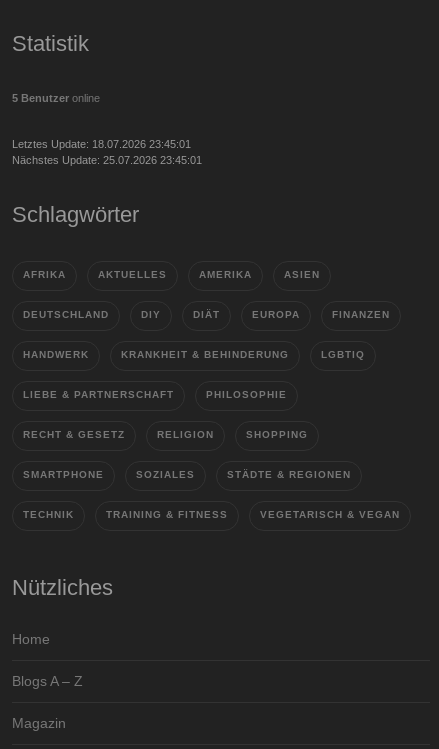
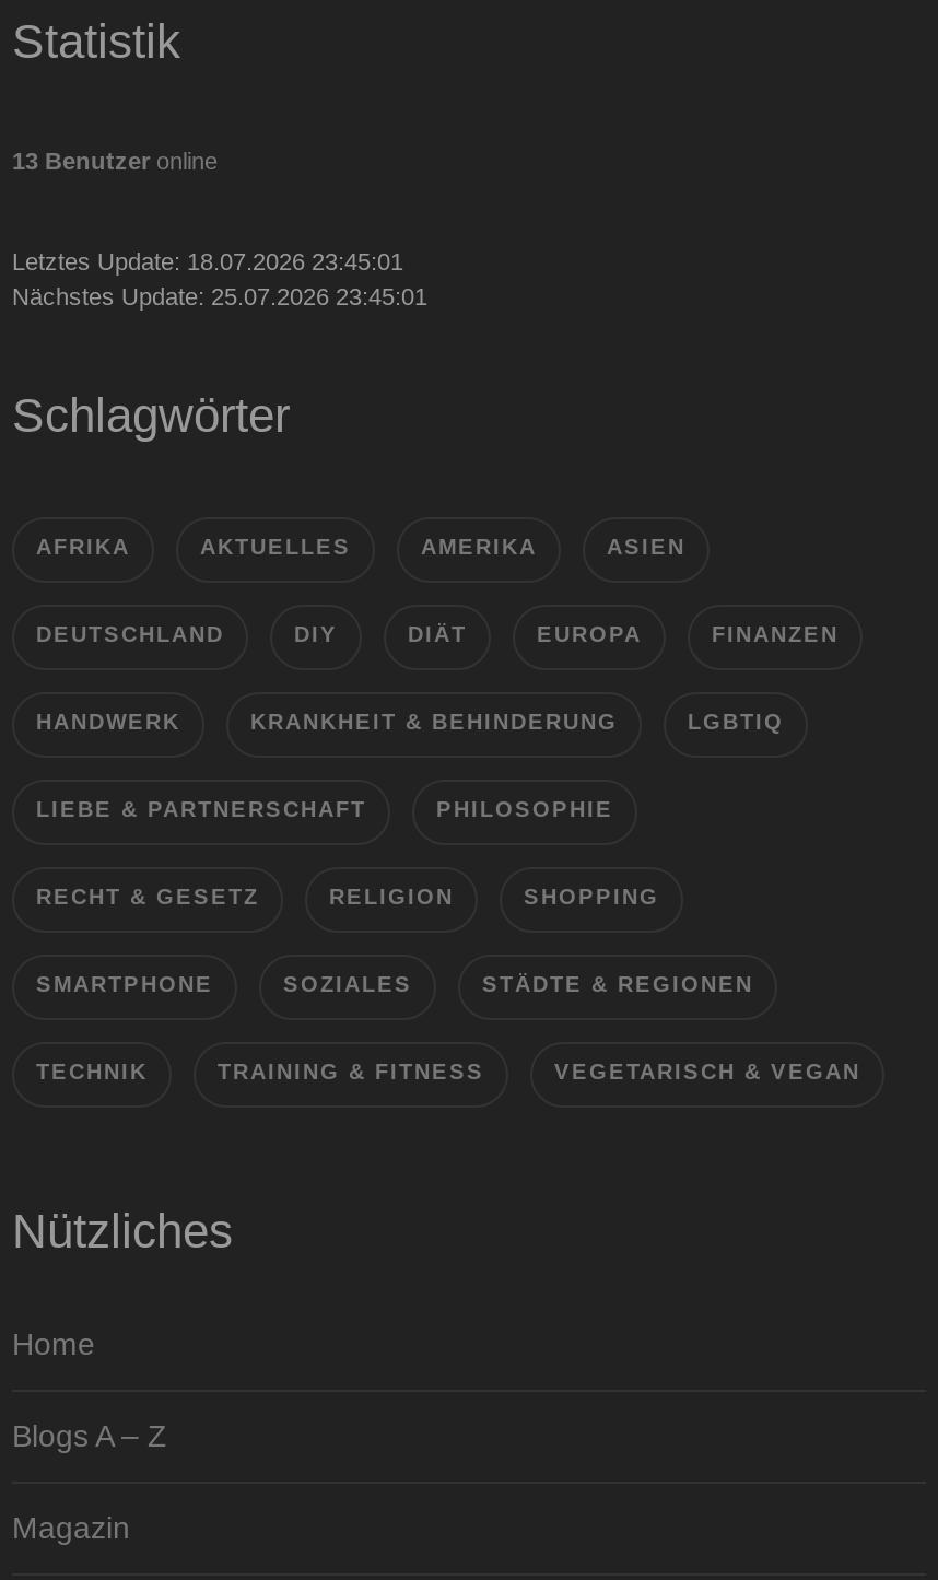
[12,92,100,104] 5 Benutzer online -> [12,147,218,174] 13 Benutzer online

